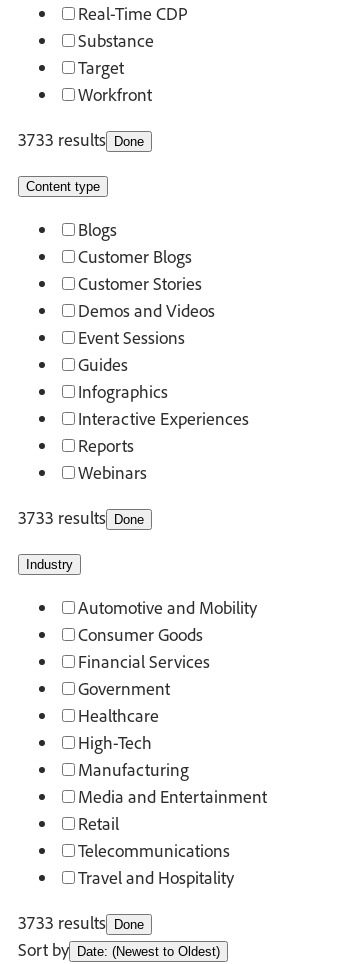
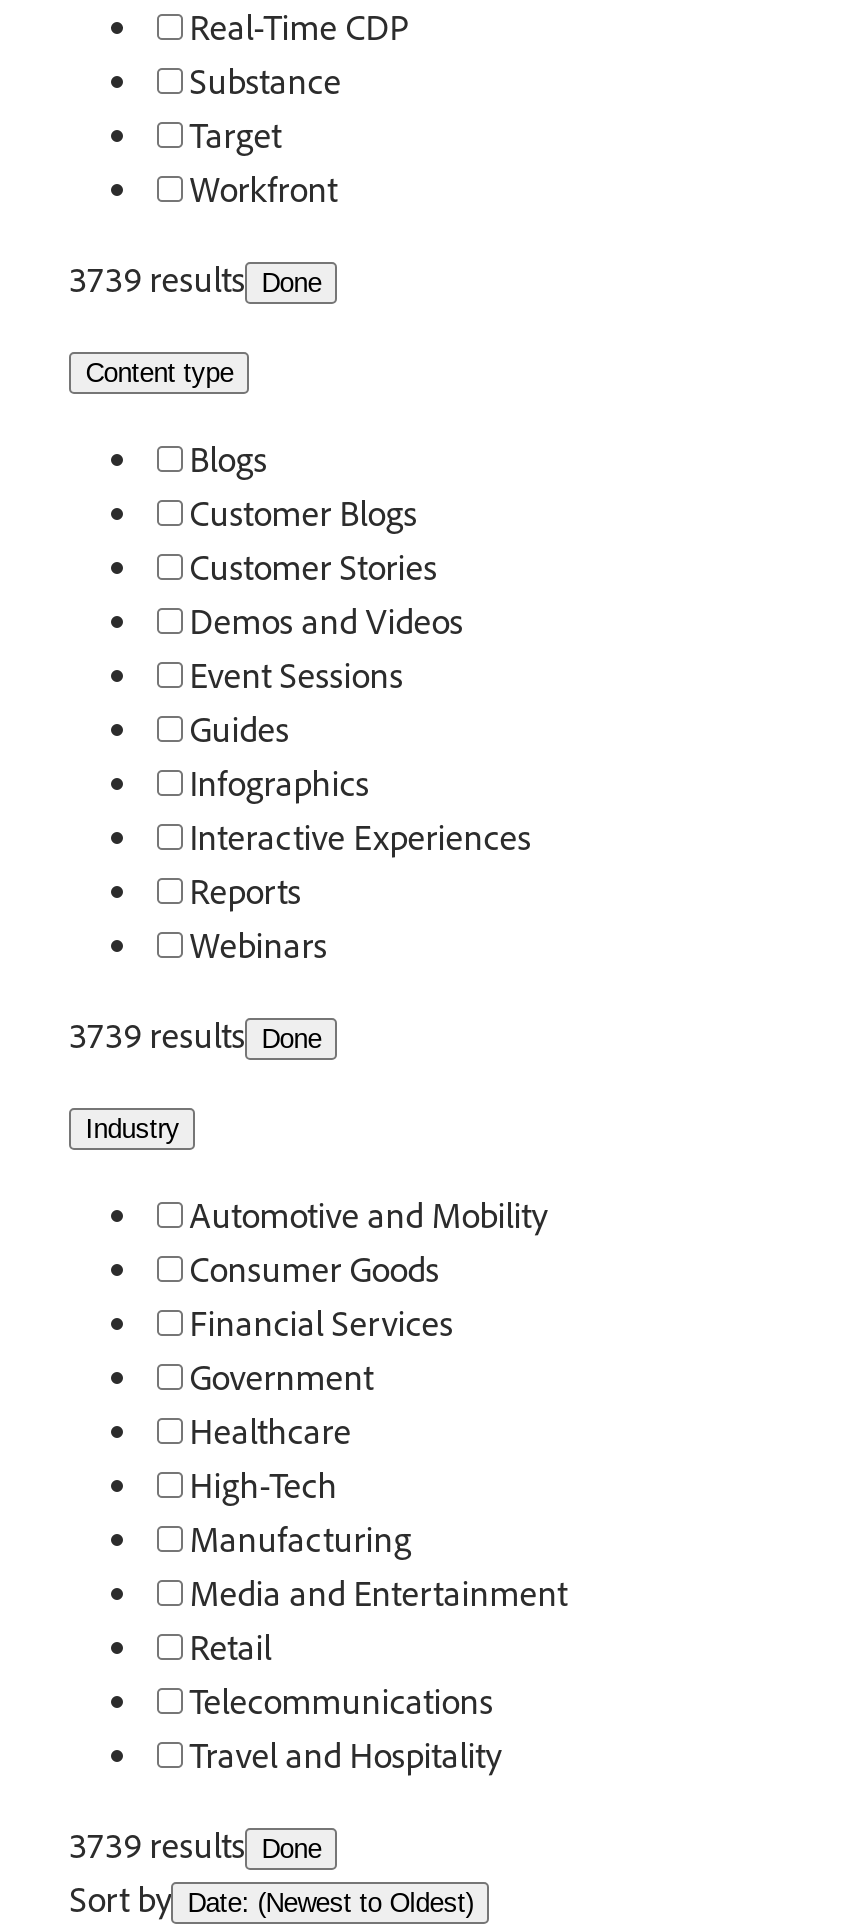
[18,128,144,151] 3733 results Done -> [69,257,321,301] 3739 results Done
[18,506,144,529] 3733 results Done -> [69,1013,321,1057] 3739 results Done
[18,911,144,934] 3733 results Done -> [69,1823,321,1867] 3739 results Done

